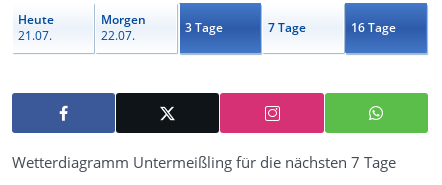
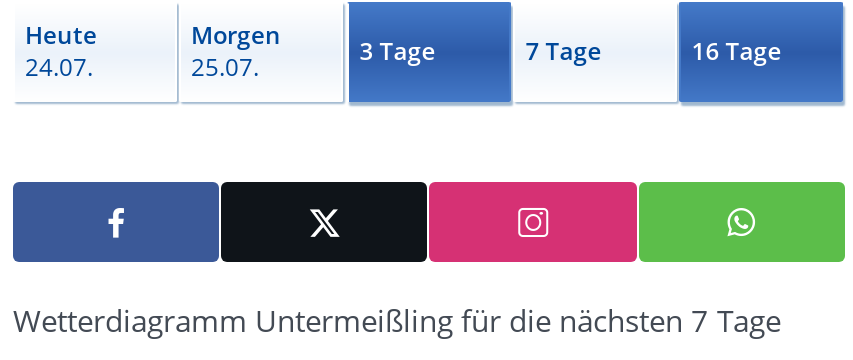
[18,27,52,44] 21.07. -> [25,51,93,85] 24.07.
[101,27,135,44] 22.07. -> [191,51,259,85] 25.07.

